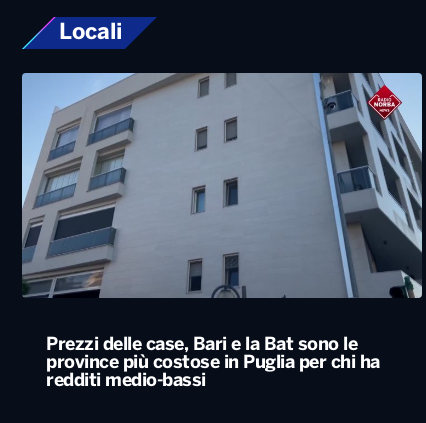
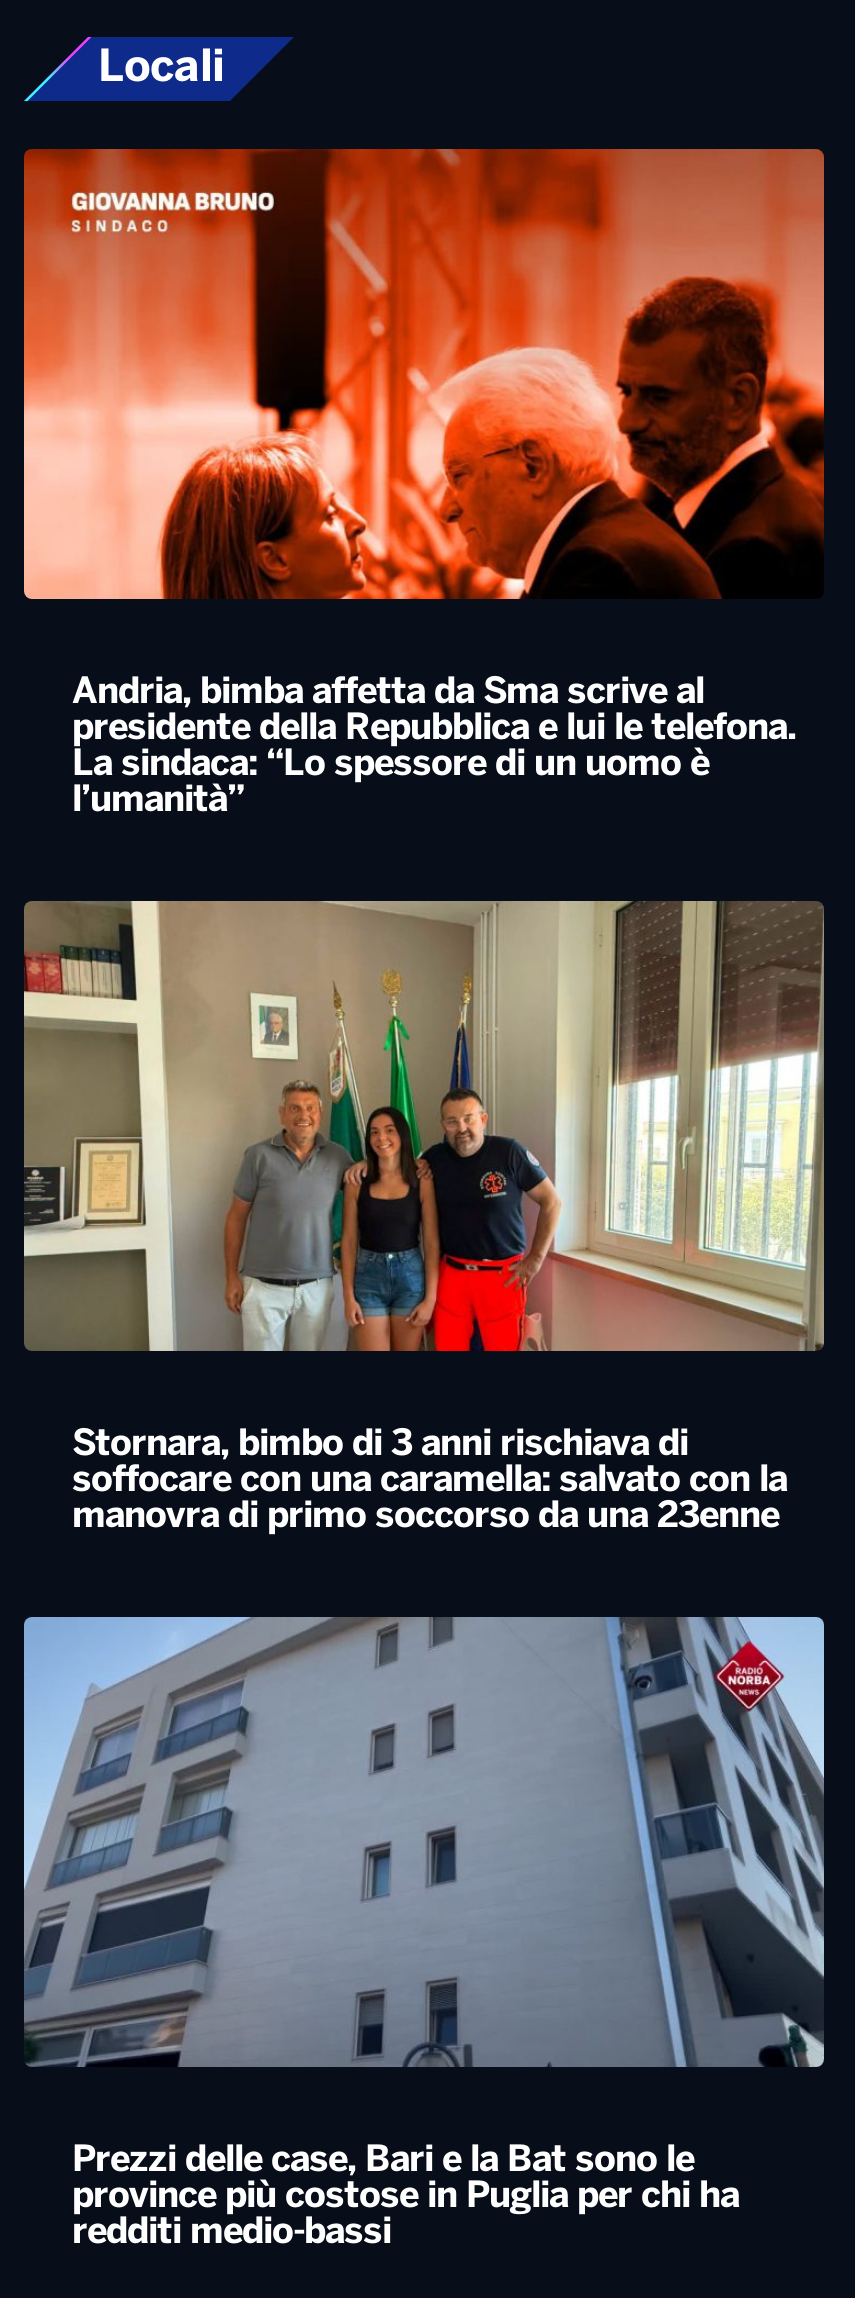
none -> [22,148,826,820] [image] | Andria, bimba affetta da Sma scrive al | presidente della Repubblica e lui le telefona. | La sindaca: “Lo spessore di un uomo è | l’umanità”
none -> [22,900,826,1536] [image] | Stornara, bimbo di 3 anni rischiava di | soffocare con una caramella: salvato con la | manovra di primo soccorso da una 23enne

